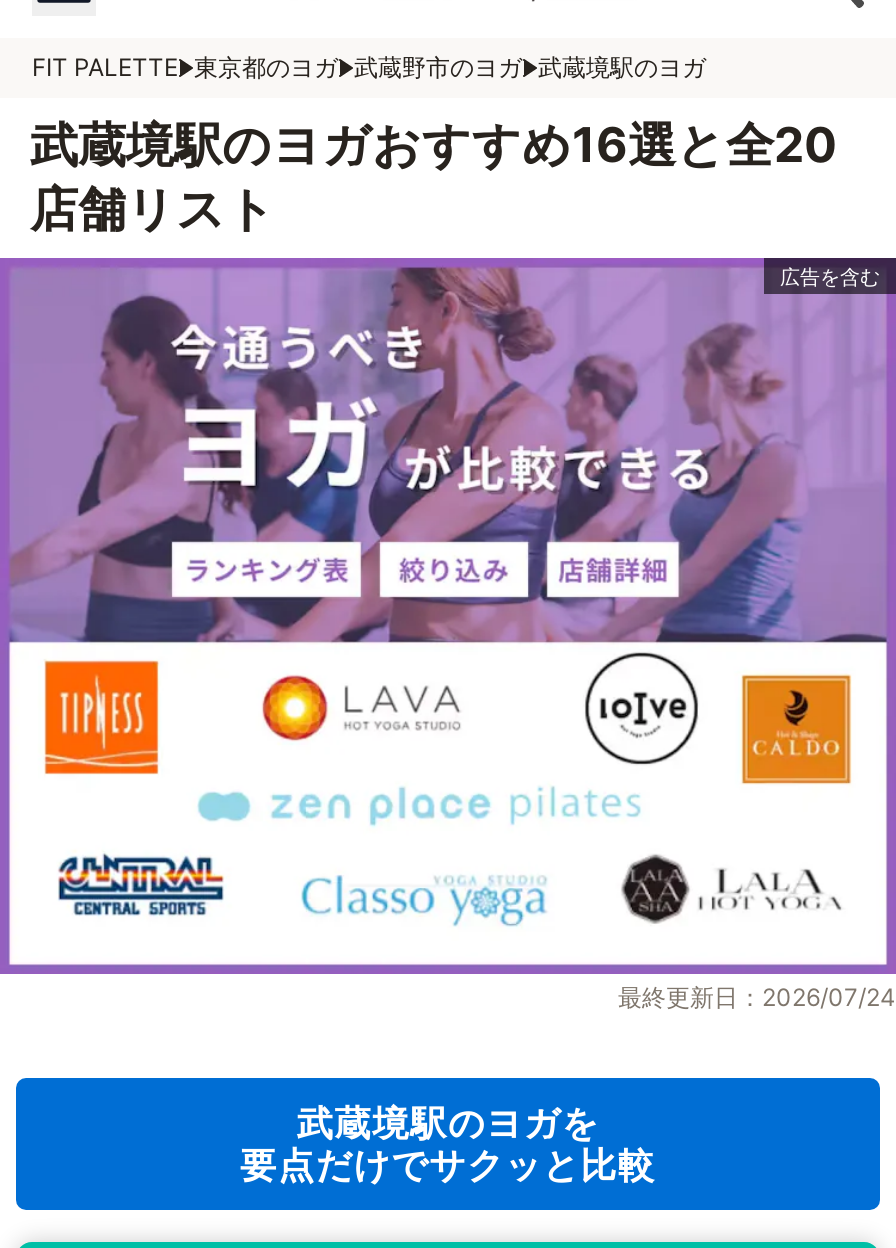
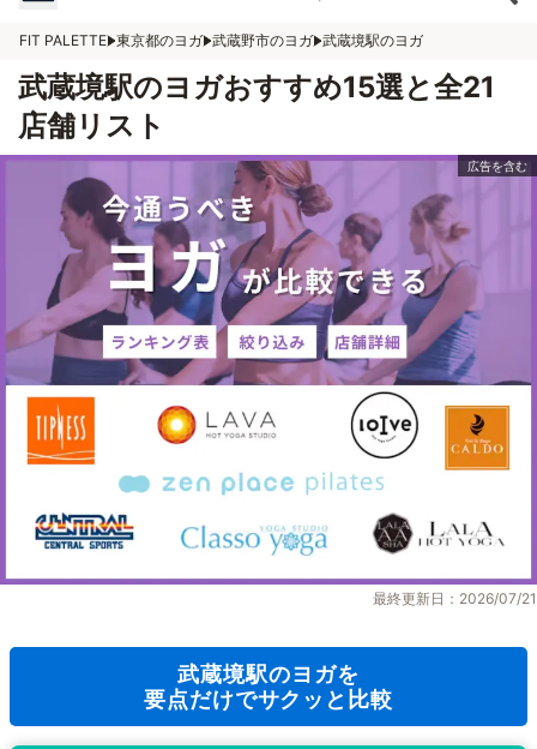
[30,116,838,174] 武蔵境駅のヨガおすすめ16選と全20 -> [18,70,495,104] 武蔵境駅のヨガおすすめ15選と全21
[618,983,896,1013] 最終更新日：2026/07/24 -> [373,590,537,608] 最終更新日：2026/07/21

